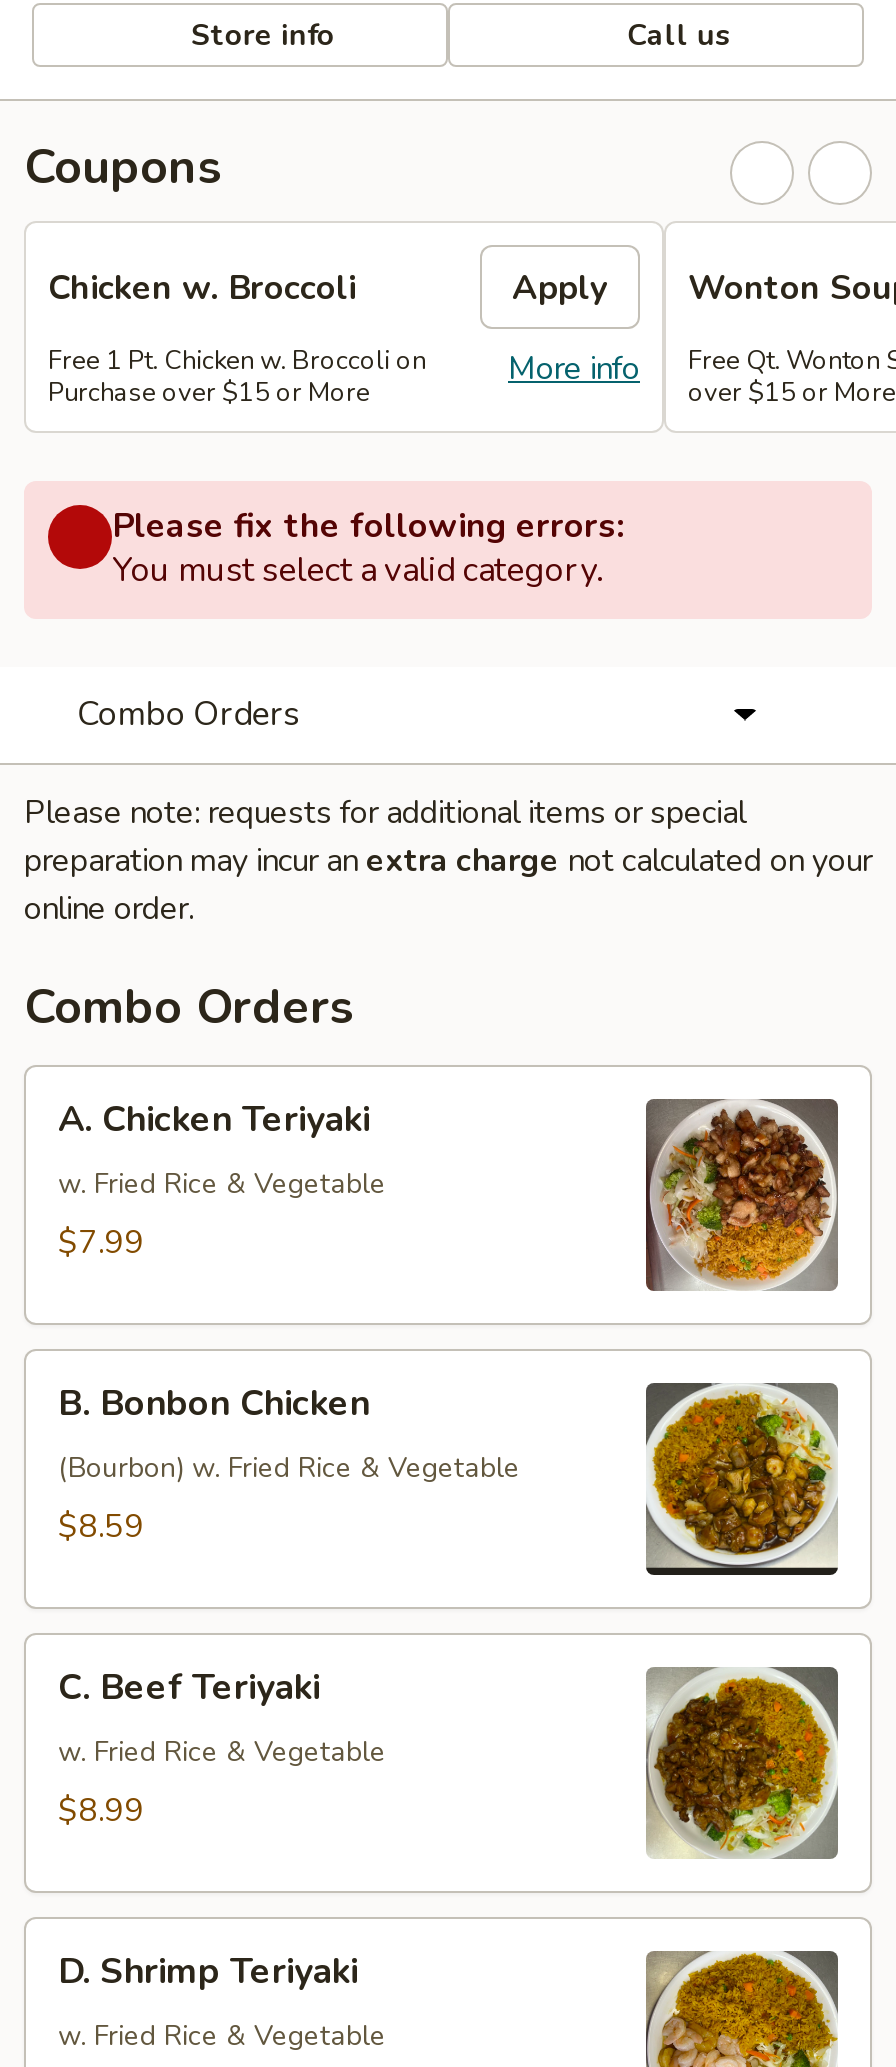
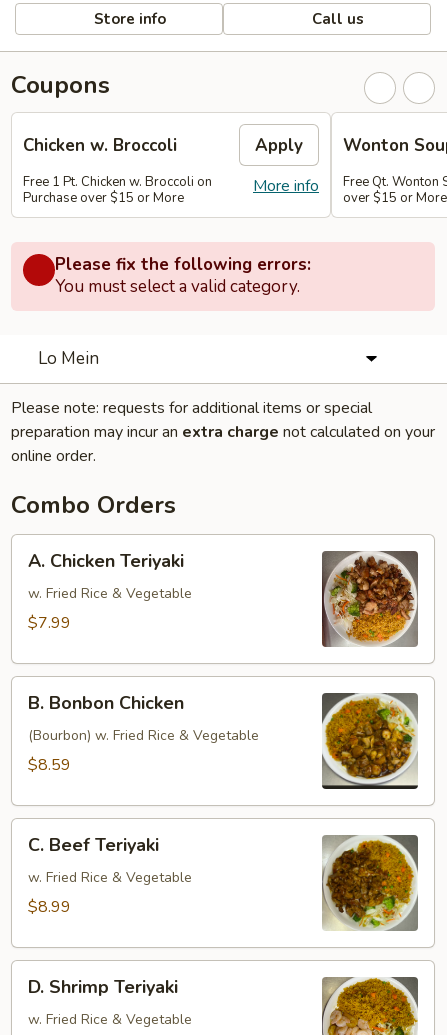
[77,691,299,737] Combo Orders -> [38,347,99,370] Lo Mein

